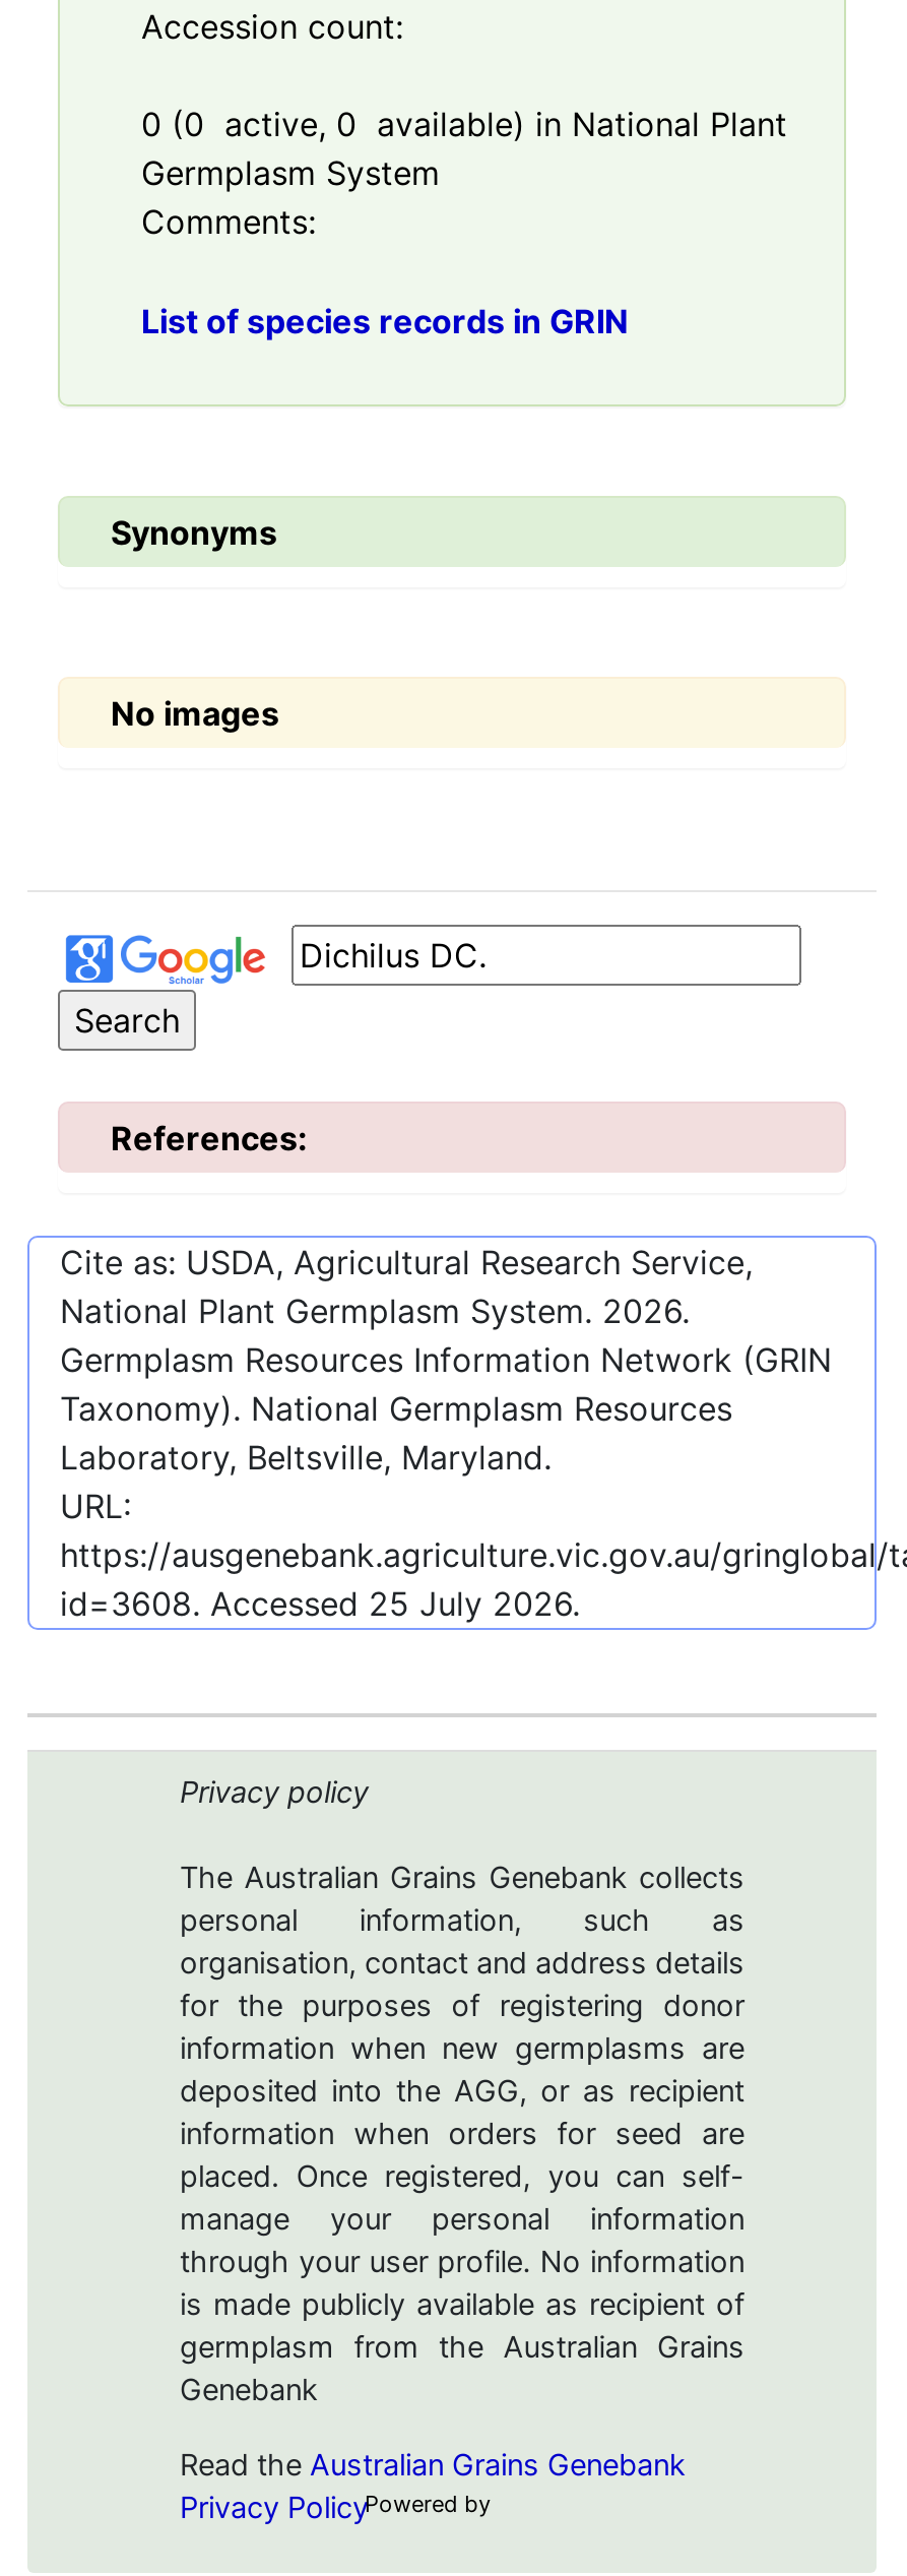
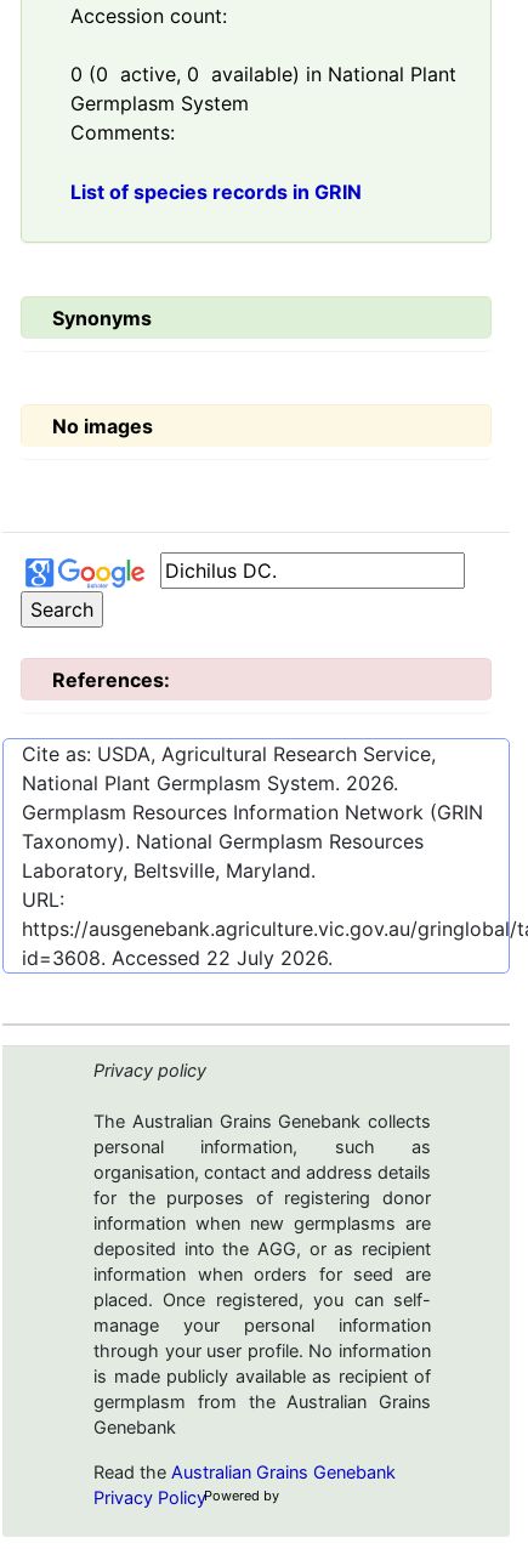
[60,1582,580,1623] id=3608. Accessed 25 July 2026. -> [22,945,333,969] id=3608. Accessed 22 July 2026.

